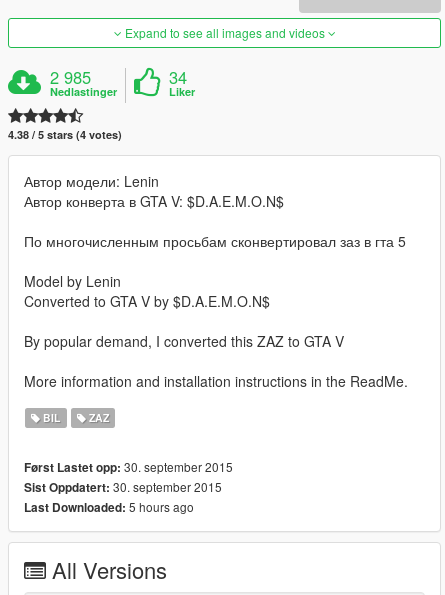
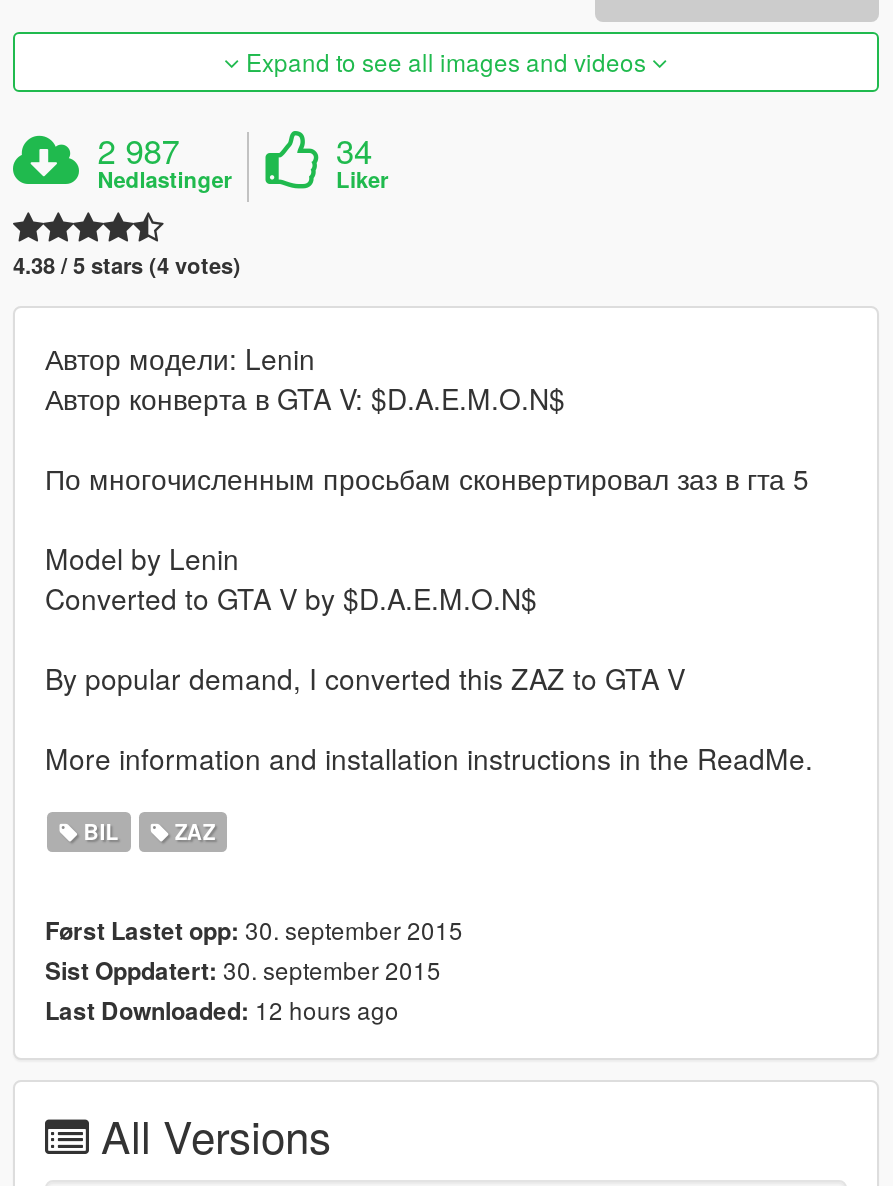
[50,65,91,89] 2 985 -> [97,127,179,175] 2 987
[24,498,194,516] Last Downloaded: 5 hours ago -> [45,993,399,1029] Last Downloaded: 12 hours ago

